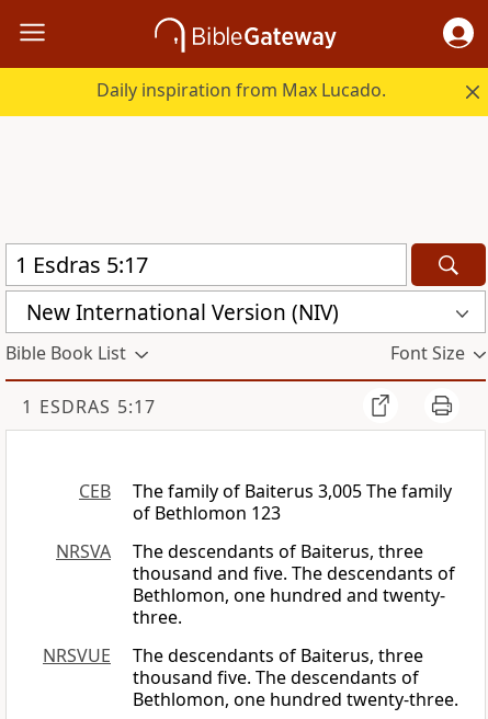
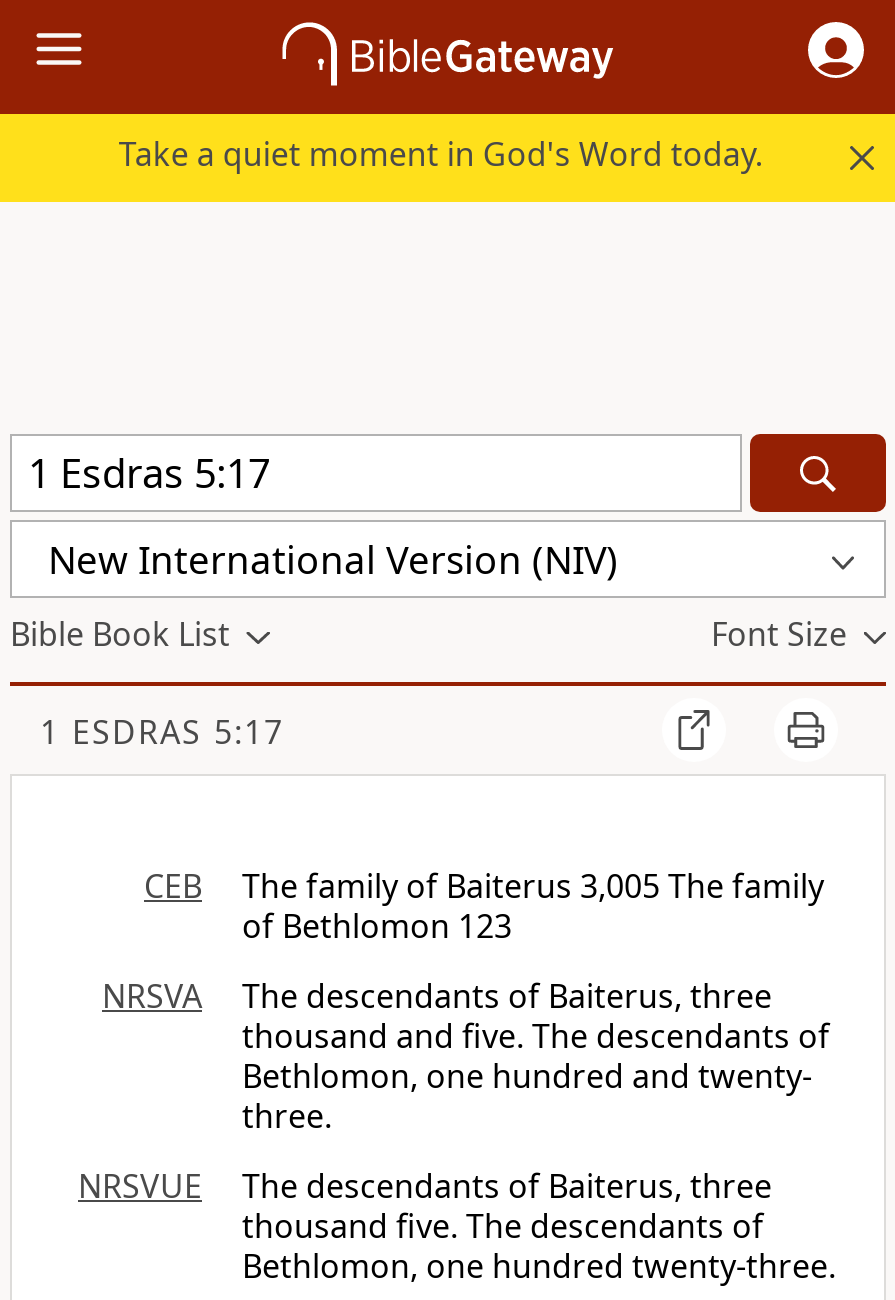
[97,78,386,102] Daily inspiration from Max Lucado. -> [119,132,763,176] Take a quiet moment in God's Word today.

